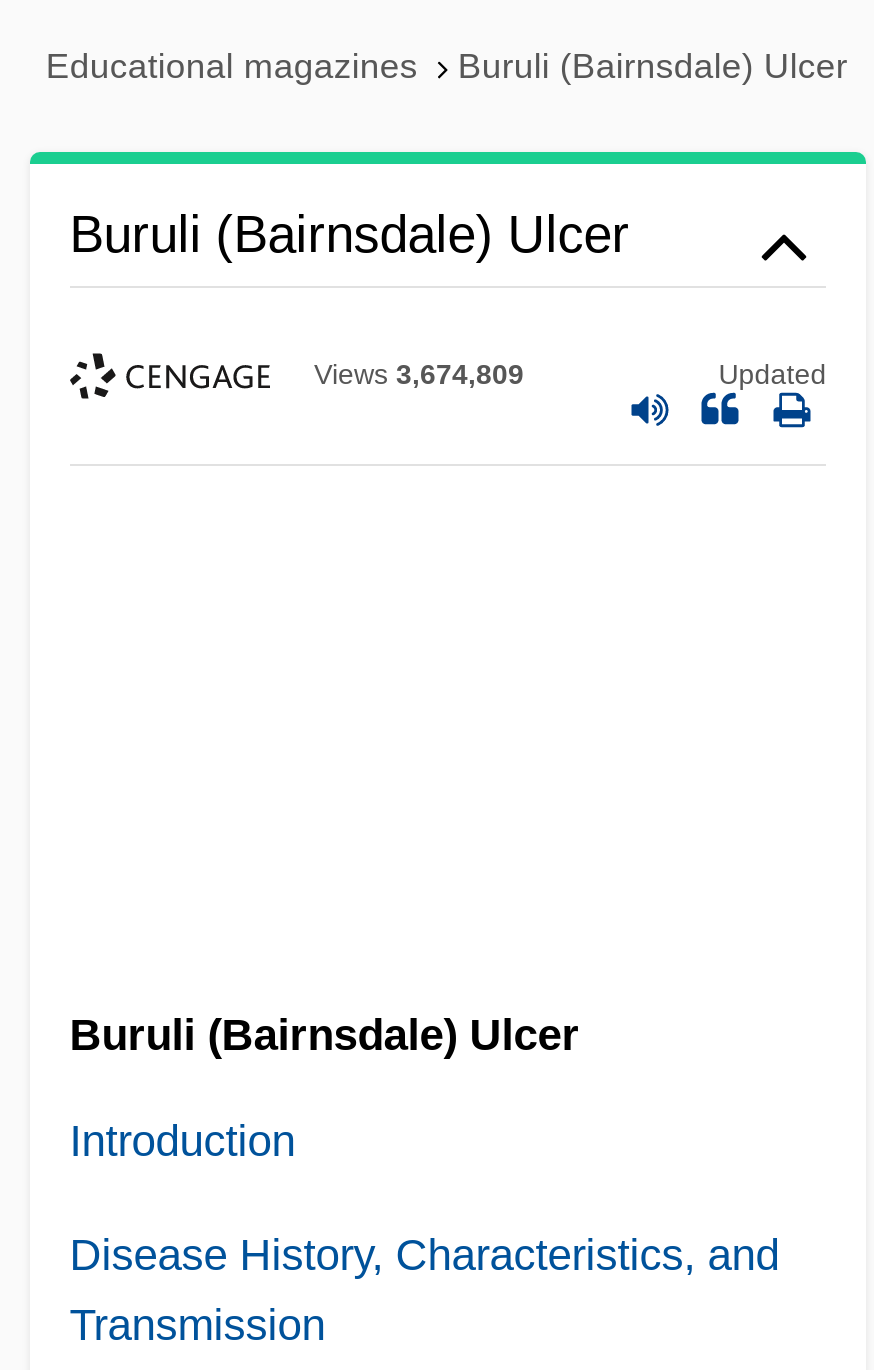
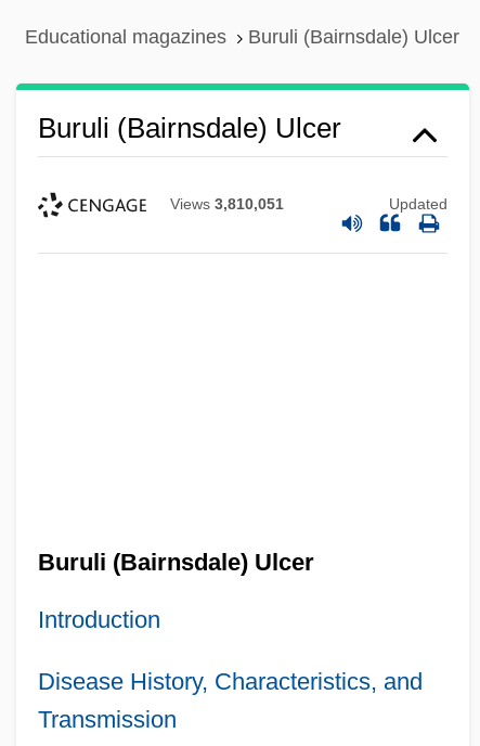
[314,359,524,391] Views 3,674,809 -> [170,196,284,213] Views 3,810,051

